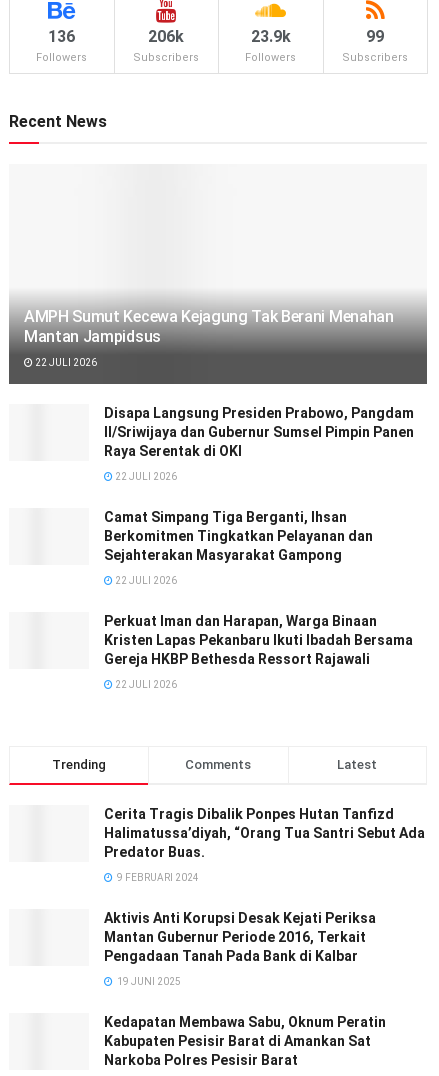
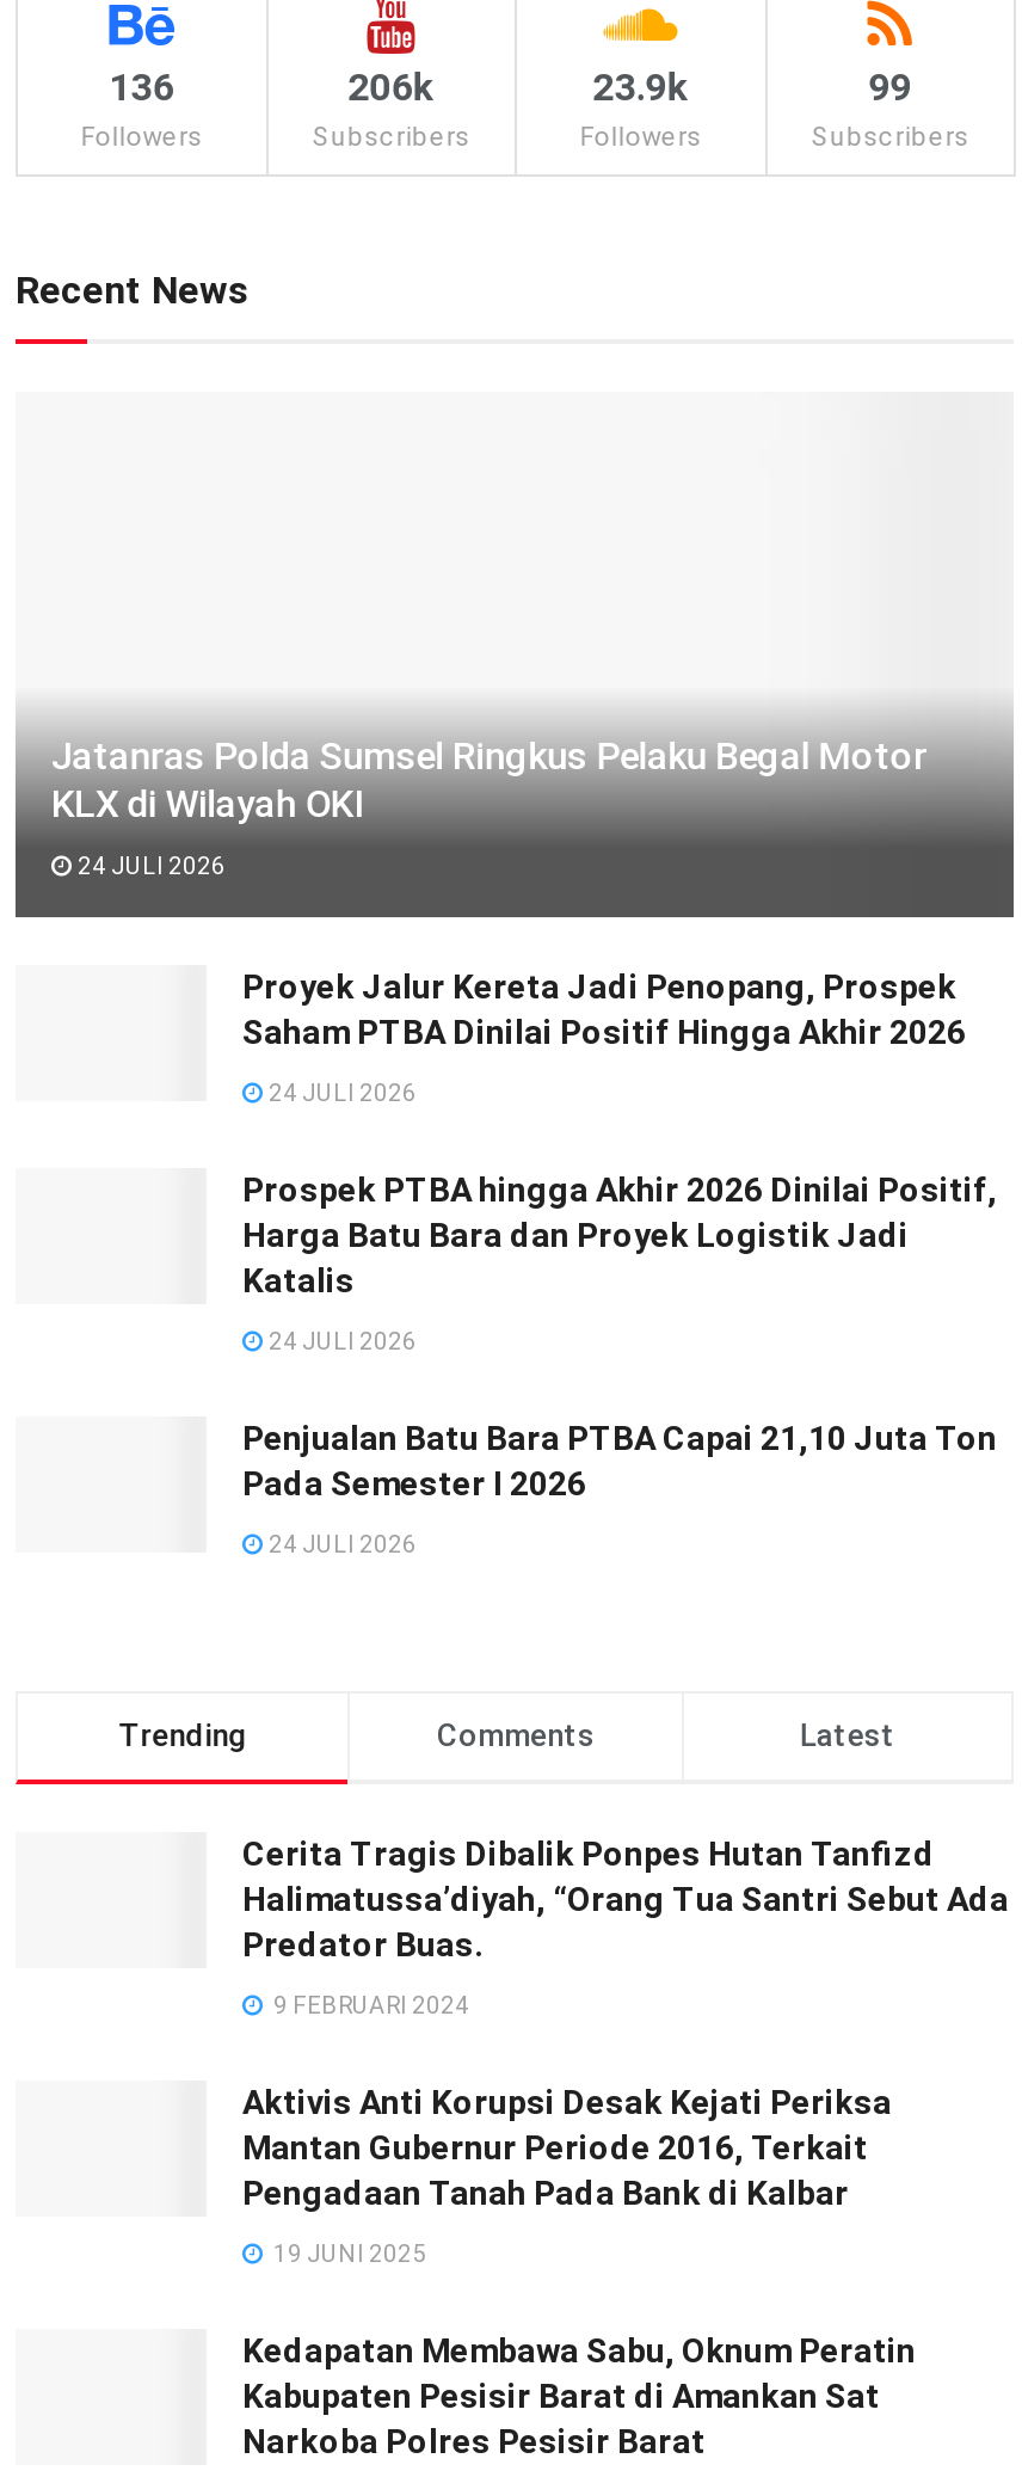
[24,307,394,346] AMPH Sumut Kecewa Kejagung Tak Berani Menahan | Mantan Jampidsus -> [51,733,927,826] Jatanras Polda Sumsel Ringkus Pelaku Begal Motor | KLX di Wilayah OKI
[33,357,97,368] 22 JULI 2026 -> [73,852,226,879] 24 JULI 2026
[104,405,414,459] Disapa Langsung Presiden Prabowo, Pangdam | II/Sriwijaya dan Gubernur Sumsel Pimpin Panen | Raya Serentak di OKI -> [242,967,966,1051] Proyek Jalur Kereta Jadi Penopang, Prospek | Saham PTBA Dinilai Positif Hingga Akhir 2026
[113,471,177,482] 22 JULI 2026 -> [264,1079,417,1105] 24 JULI 2026
[104,509,373,563] Camat Simpang Tiga Berganti, Ihsan | Berkomitmen Tingkatkan Pelayanan dan | Sejahterakan Masyarakat Gampong -> [242,1170,997,1299] Prospek PTBA hingga Akhir 2026 Dinilai Positif, | Harga Batu Bara dan Proyek Logistik Jadi | Katalis
[113,575,177,586] 22 JULI 2026 -> [264,1328,417,1354] 24 JULI 2026
[104,613,413,667] Perkuat Iman dan Harapan, Warga Binaan | Kristen Lapas Pekanbaru Ikuti Ibadah Bersama | Gereja HKBP Bethesda Ressort Rajawali -> [242,1418,997,1502] Penjualan Batu Bara PTBA Capai 21,10 Juta Ton | Pada Semester I 2026
[113,679,177,690] 22 JULI 2026 -> [264,1531,417,1557] 24 JULI 2026

